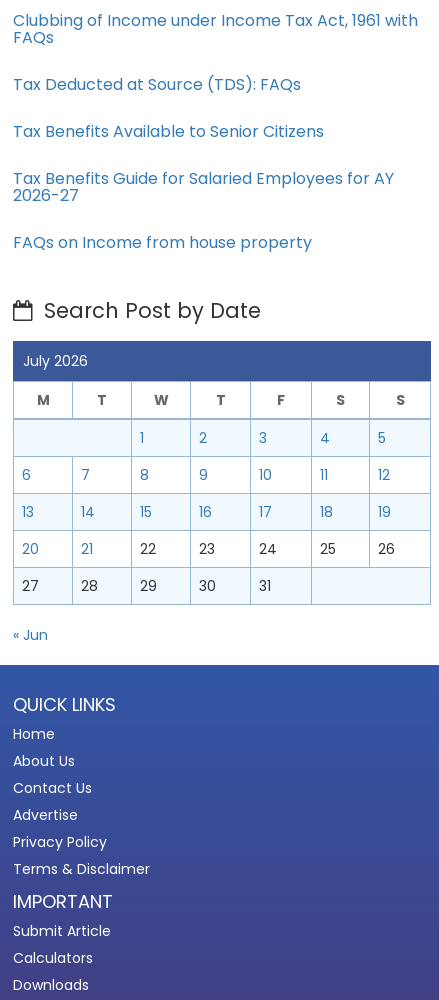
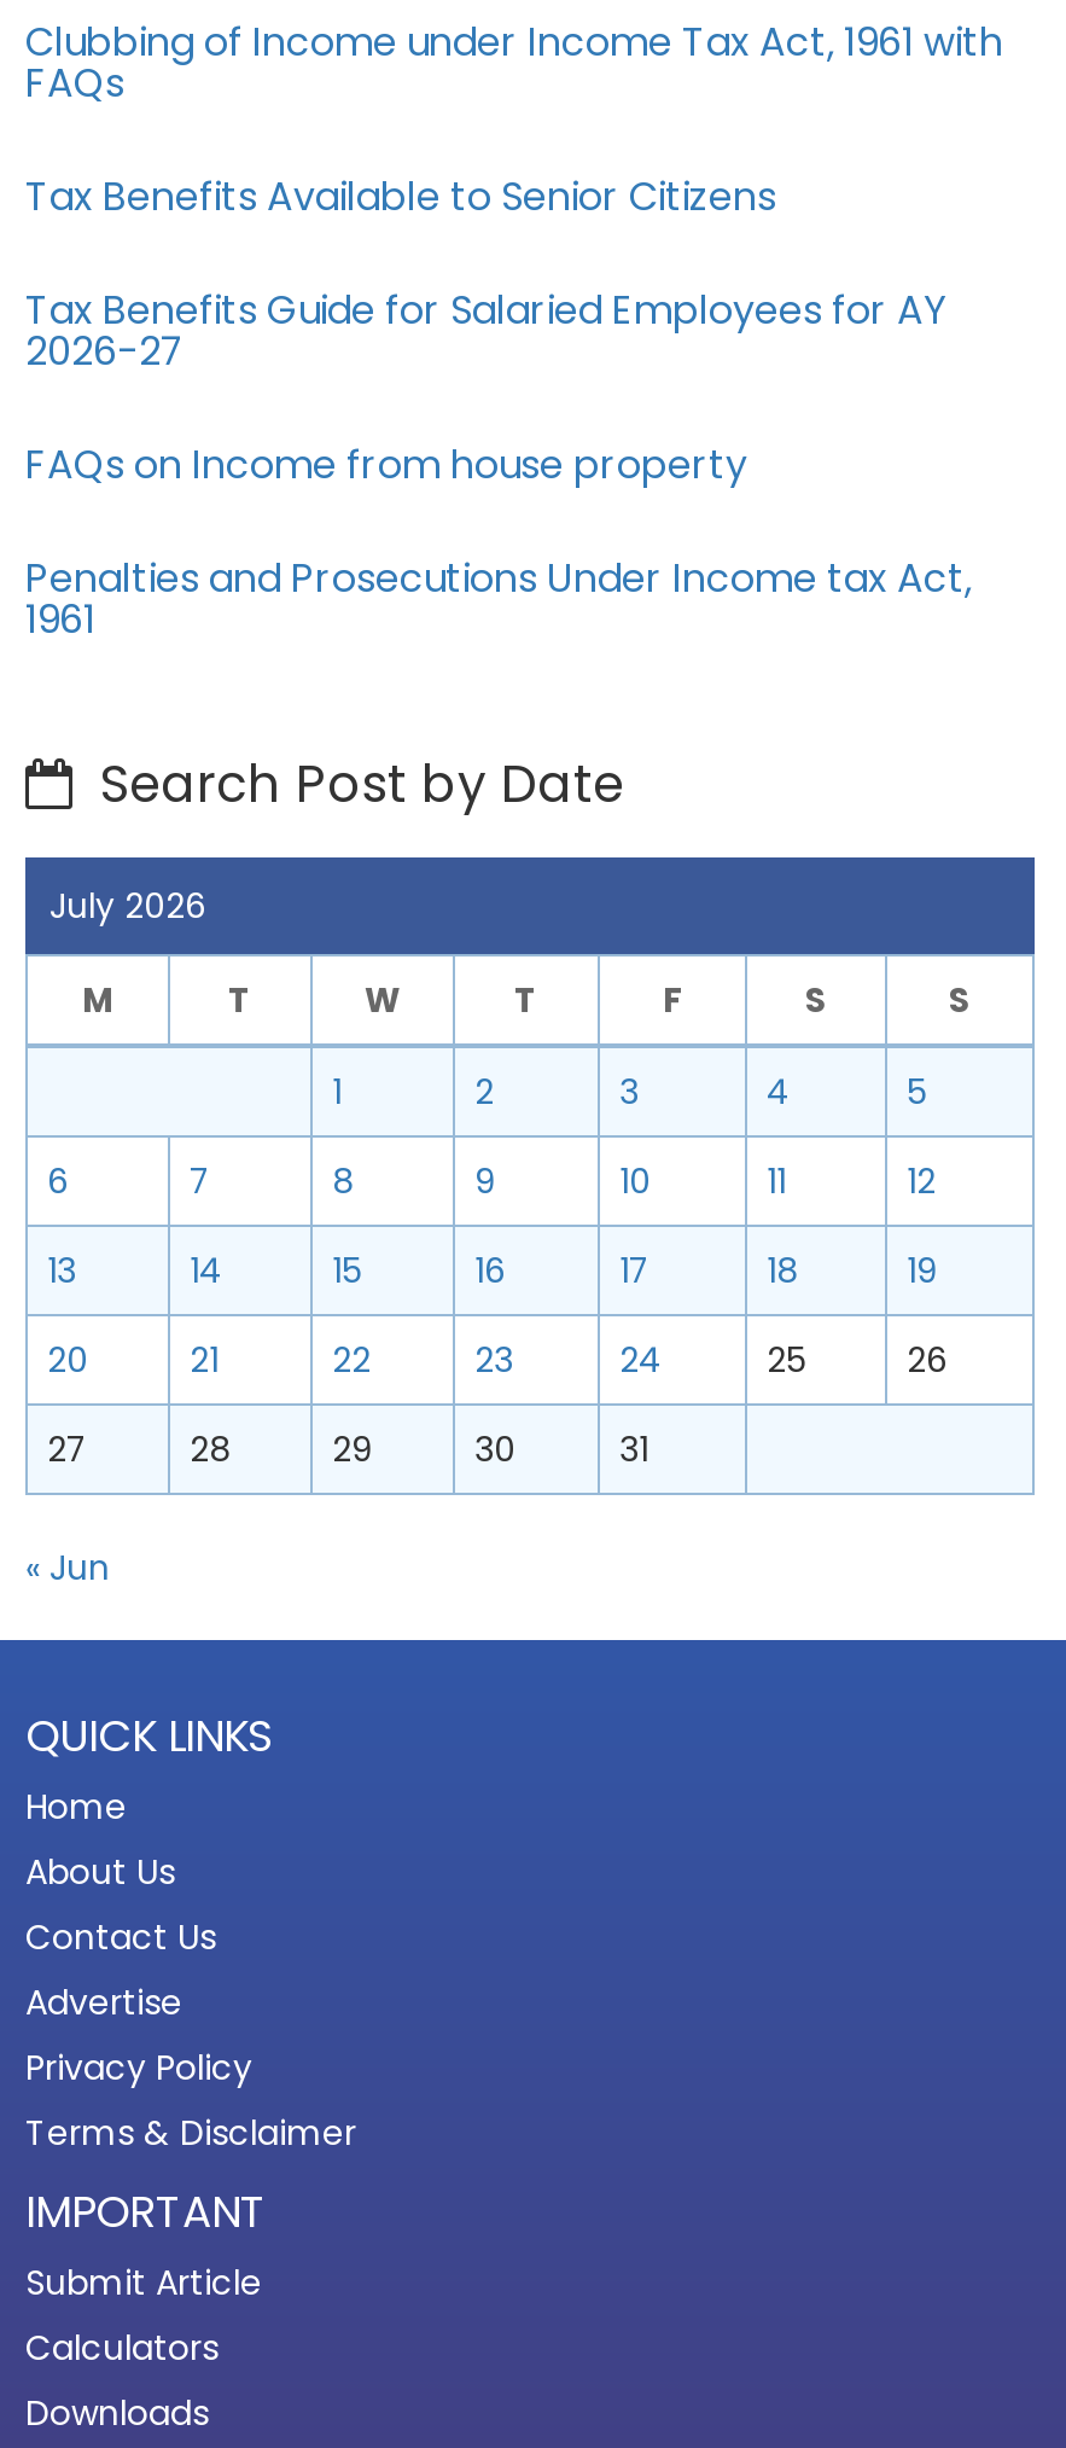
[13,73,301,96] Tax Deducted at Source (TDS): FAQs -> none
moved [13,120,394,254] -> [25,169,945,493]: Tax Benefits Available to Senior Citizens | Tax Benefits Guide for Salaried Employees for AY | 2026-27 | FAQs on Income from house property
none -> [25,551,972,647] Penalties and Prosecutions Under Income tax Act, | 1961

